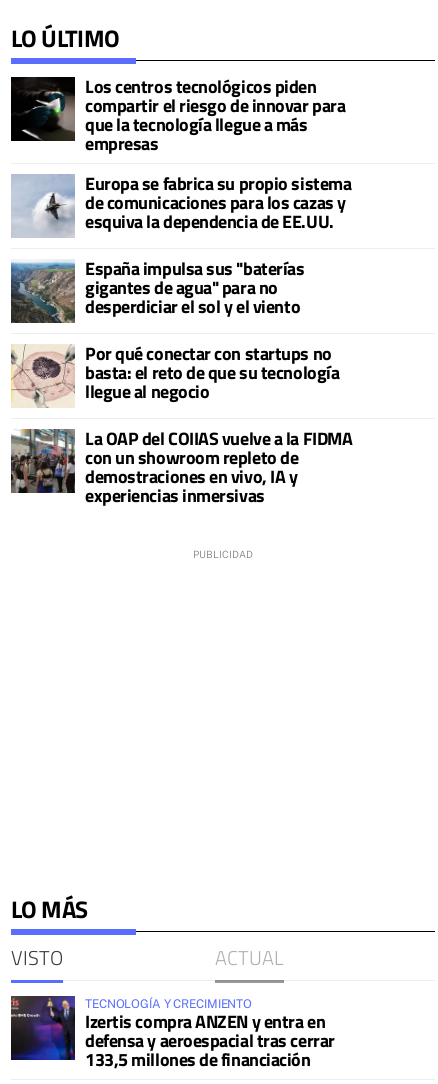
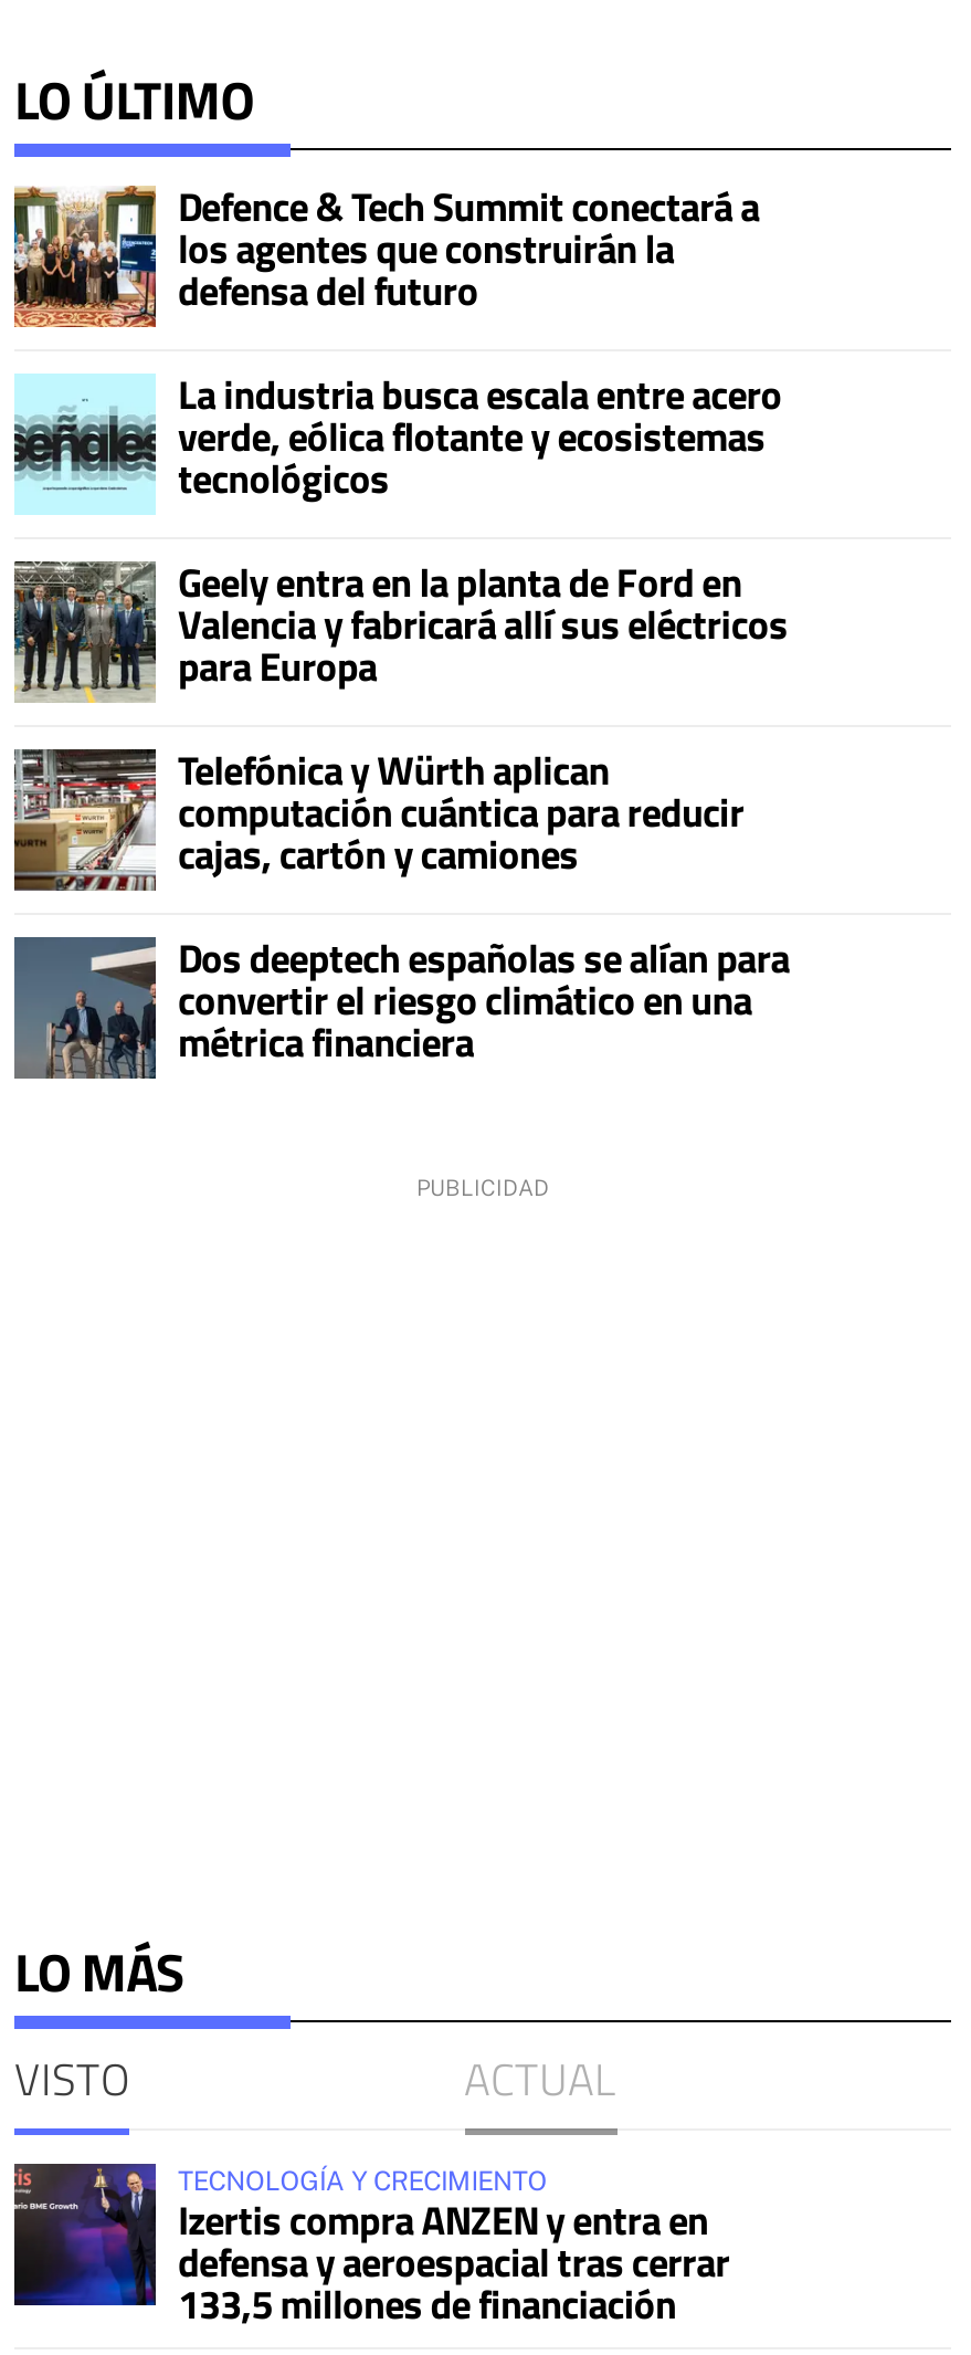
[10,73,345,157] [image] | Los centros tecnológicos piden | compartir el riesgo de innovar para | que la tecnología llegue a más | empresas -> [12,177,759,329] [image] | Defence & Tech Summit conectará a | los agentes que construirán la | defensa del futuro
[11,170,351,238] [image] | Europa se fabrica su propio sistema | de comunicaciones para los cazas y | esquiva la dependencia de EE.UU. -> [12,365,782,515] [image] | La industria busca escala entre acero | verde, eólica flotante y ecosistemas | tecnológicos
[11,255,304,324] [image] | España impulsa sus "baterías | gigantes de agua" para no | desperdiciar el sol y el viento -> [14,553,788,705] [image] | Geely entra en la planta de Ford en | Valencia y fabricará allí sus eléctricos | para Europa
[11,340,339,408] [image] | Por qué conectar con startups no | basta: el reto de que su tecnología | llegue al negocio -> [12,740,744,893] [image] | Telefónica y Würth aplican | computación cuántica para reducir | cajas, cartón y camiones
[11,425,352,509] [image] | La OAP del COIIAS vuelve a la FIDMA | con un showroom repleto de | demostraciones en vivo, IA y | experiencias inmersivas -> [12,928,789,1081] [image] | Dos deeptech españolas se alían para | convertir el riesgo climático en una | métrica financiera

